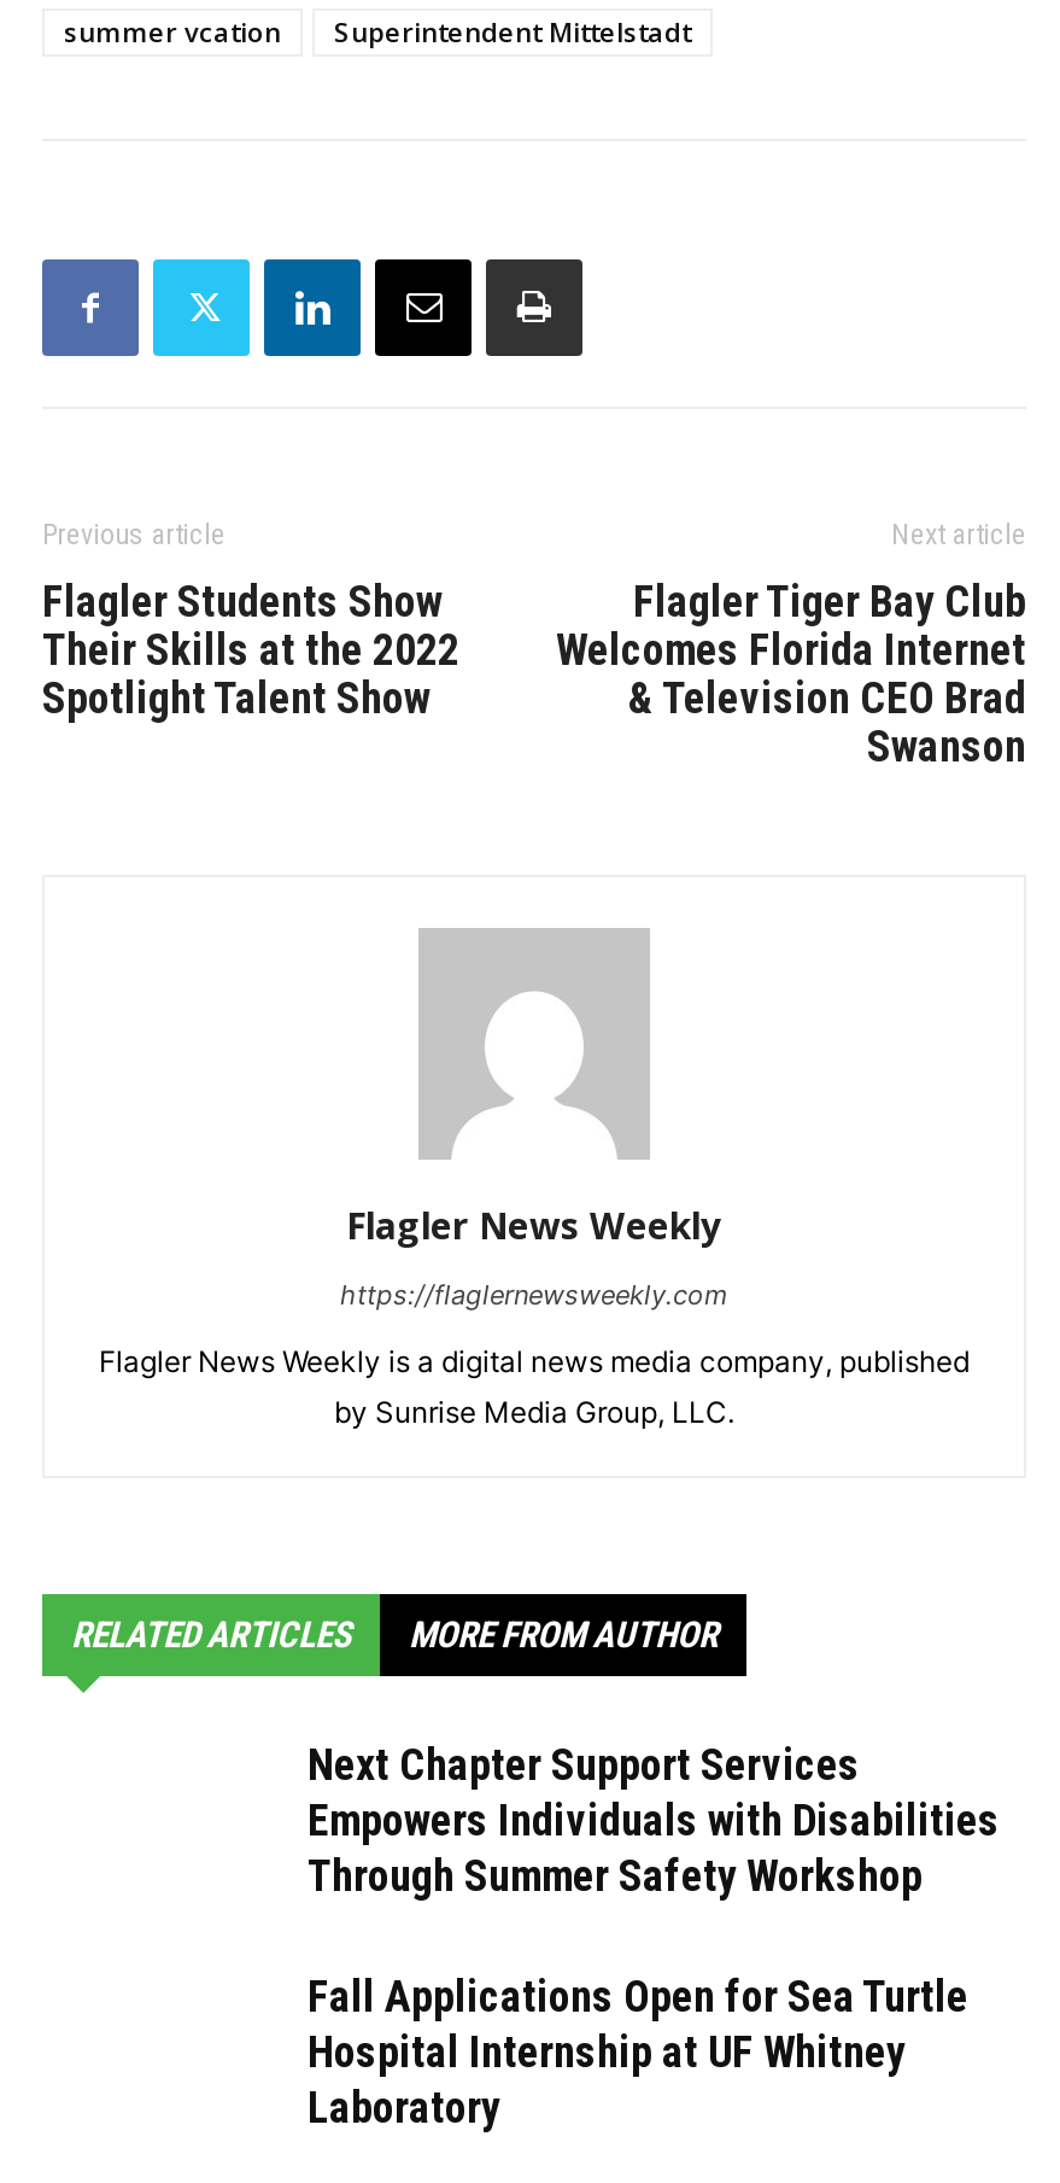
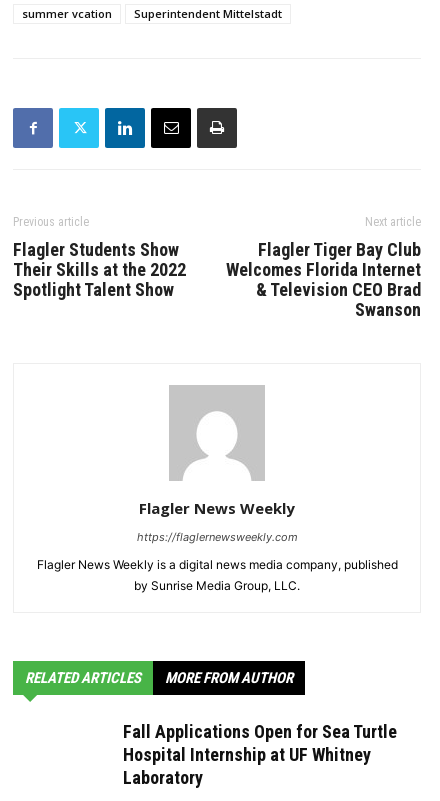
[308,1739,1000,1901] Next Chapter Support Services | Empowers Individuals with Disabilities | Through Summer Safety Workshop -> none

